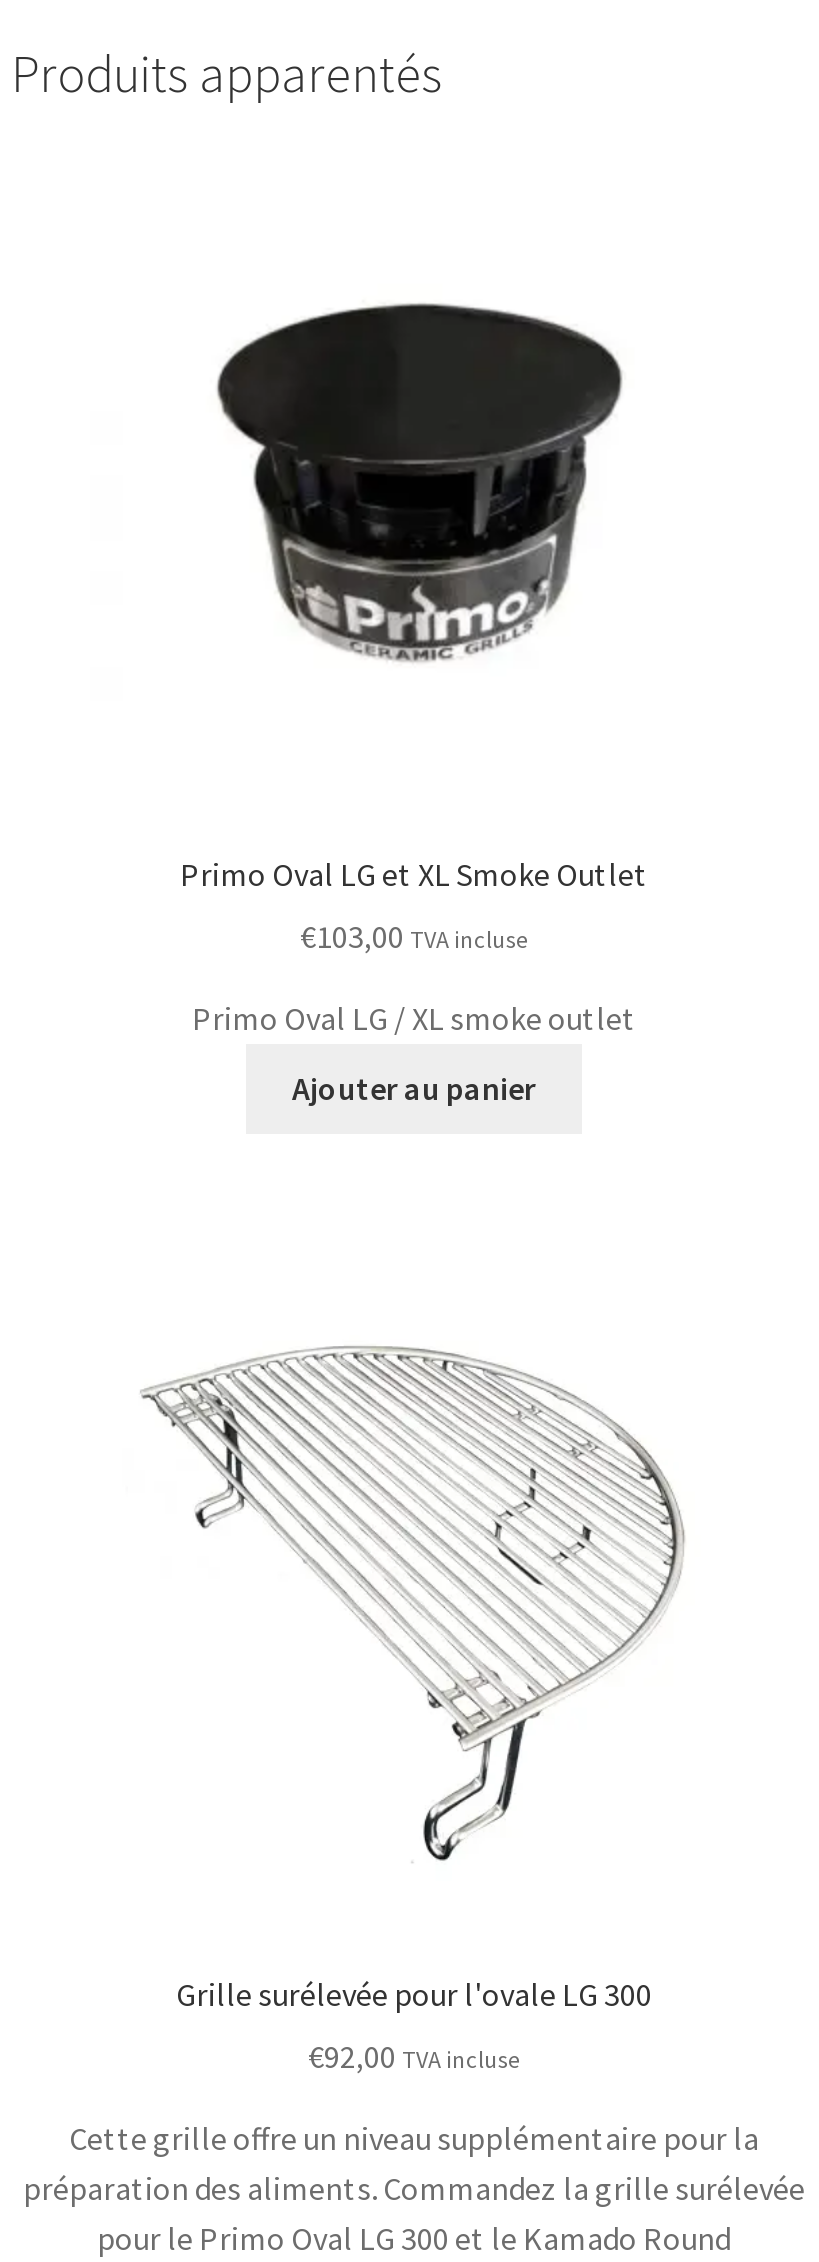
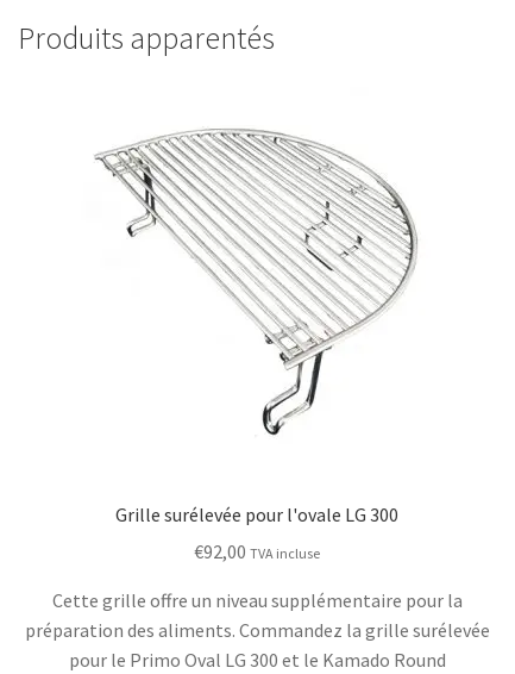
[216,302,622,664] [image] -> none
[180,855,648,1108] Primo Oval LG et XL Smoke Outlet | €103,00 TVA incluse | Primo Oval LG / XL smoke outlet | Ajouter au panier -> none

